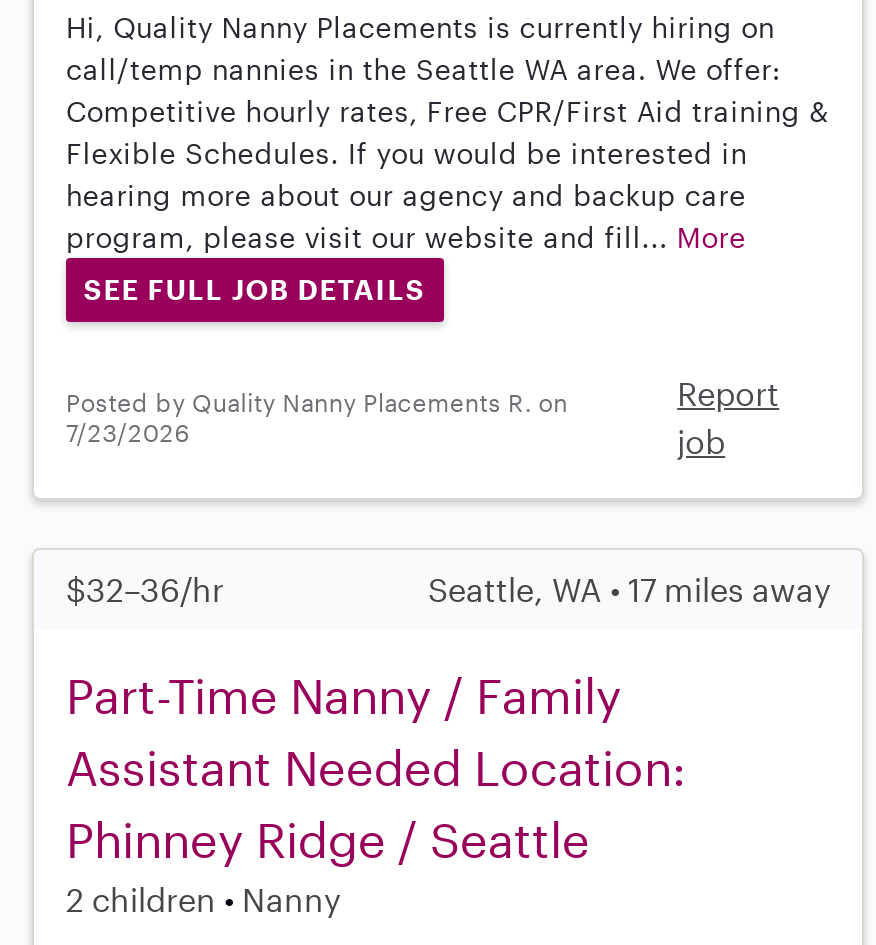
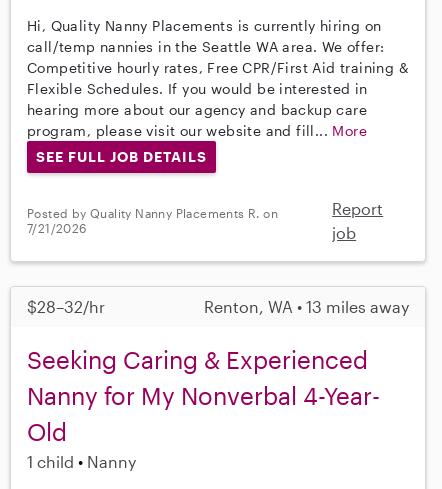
[66,418,189,446] 7/23/2026 -> [27,221,87,235] 7/21/2026
[66,570,830,608] $32–36/hr | Seattle, WA • 17 miles away -> [27,297,409,316] $28–32/hr | Renton, WA • 13 miles away
[66,666,686,918] Part-Time Nanny / Family | Assistant Needed Location: | Phinney Ridge / Seattle | 2 children -> [27,345,380,471] Seeking Caring & Experienced | Nanny for My Nonverbal 4-Year- | Old | 1 child

